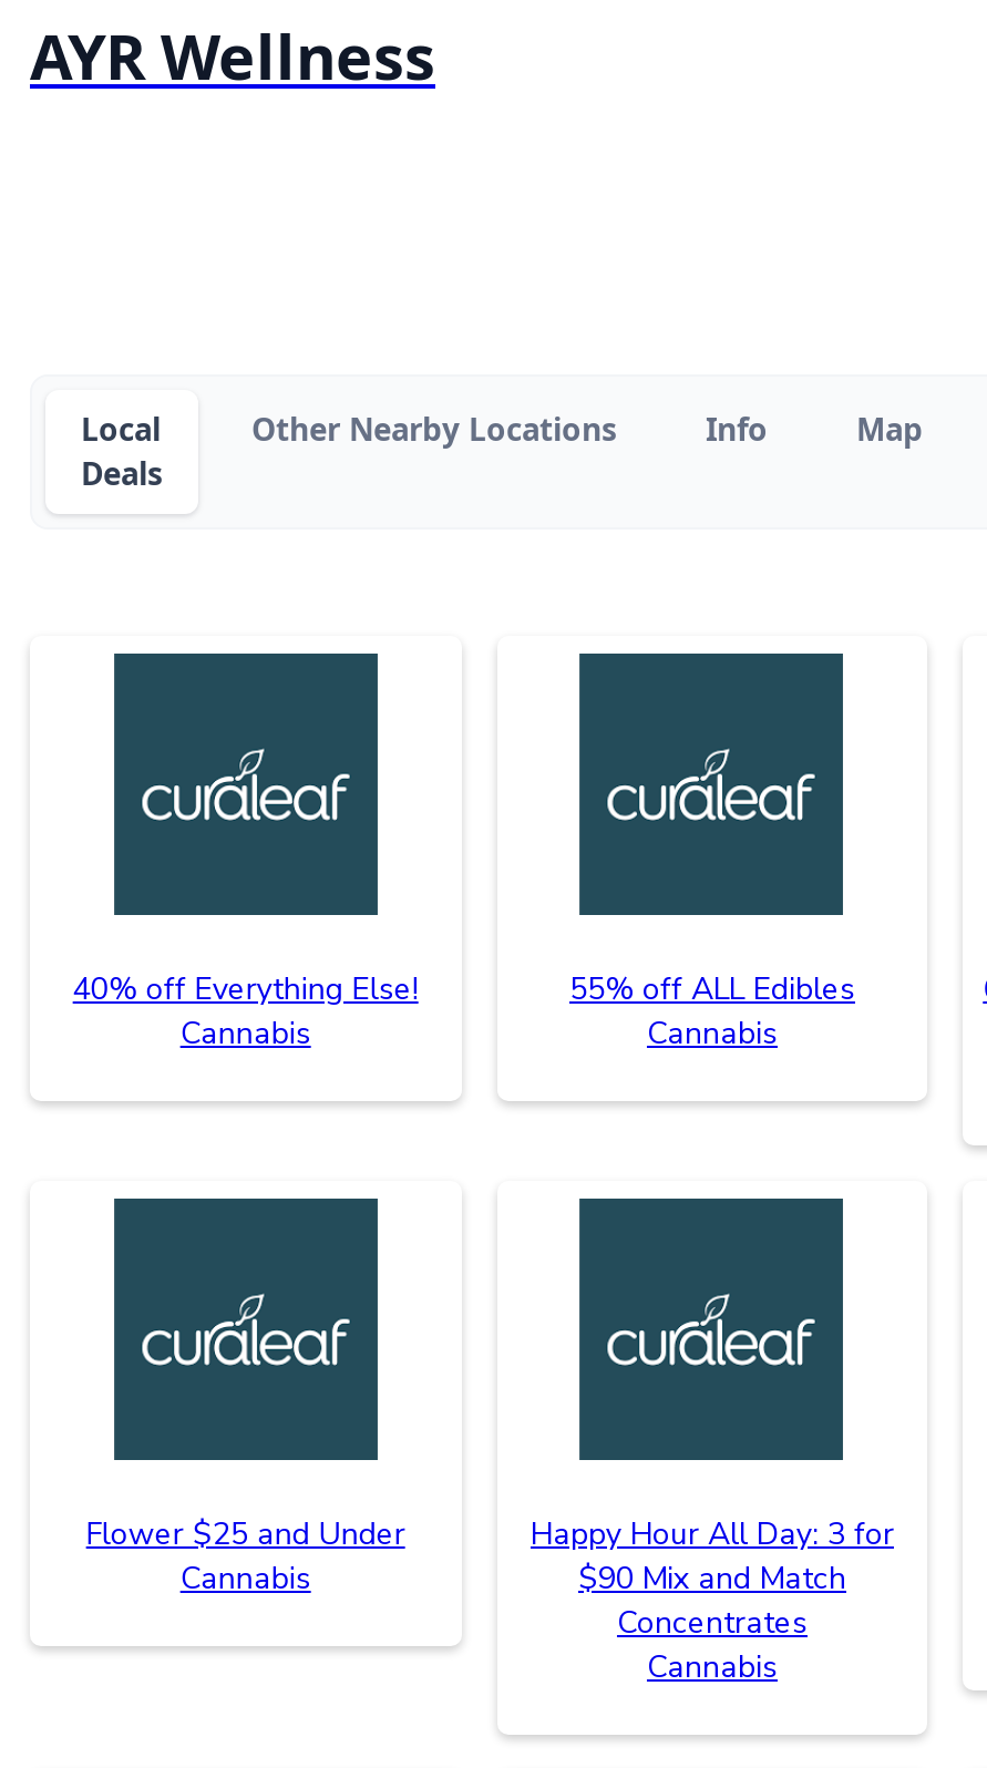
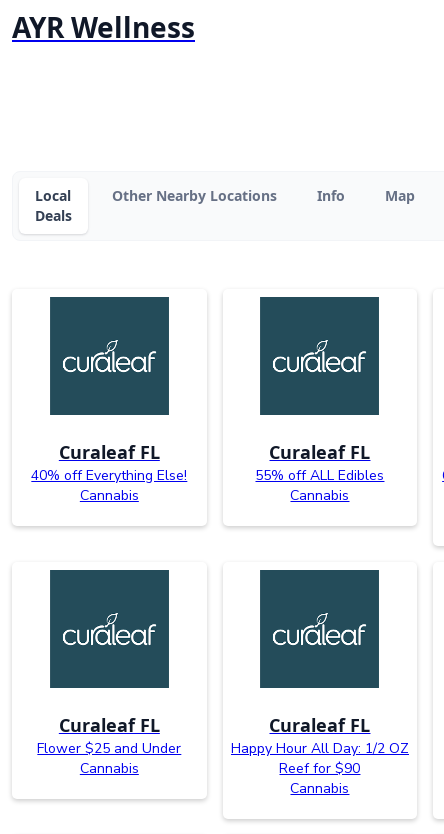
none -> [59,440,160,464] Curaleaf FL
none -> [269,440,370,464] Curaleaf FL
none -> [59,713,160,737] Curaleaf FL
moved [86,1512,405,1599] -> [37,739,181,778]: Flower $25 and Under | Cannabis
[531,1512,894,1643] Happy Hour All Day: 3 for | $90 Mix and Match | Concentrates -> [231,713,409,778] Curaleaf FL | Happy Hour All Day: 1/2 OZ | Reef for $90

